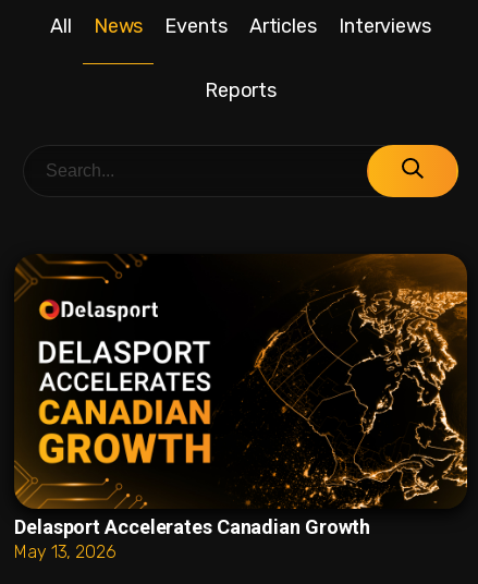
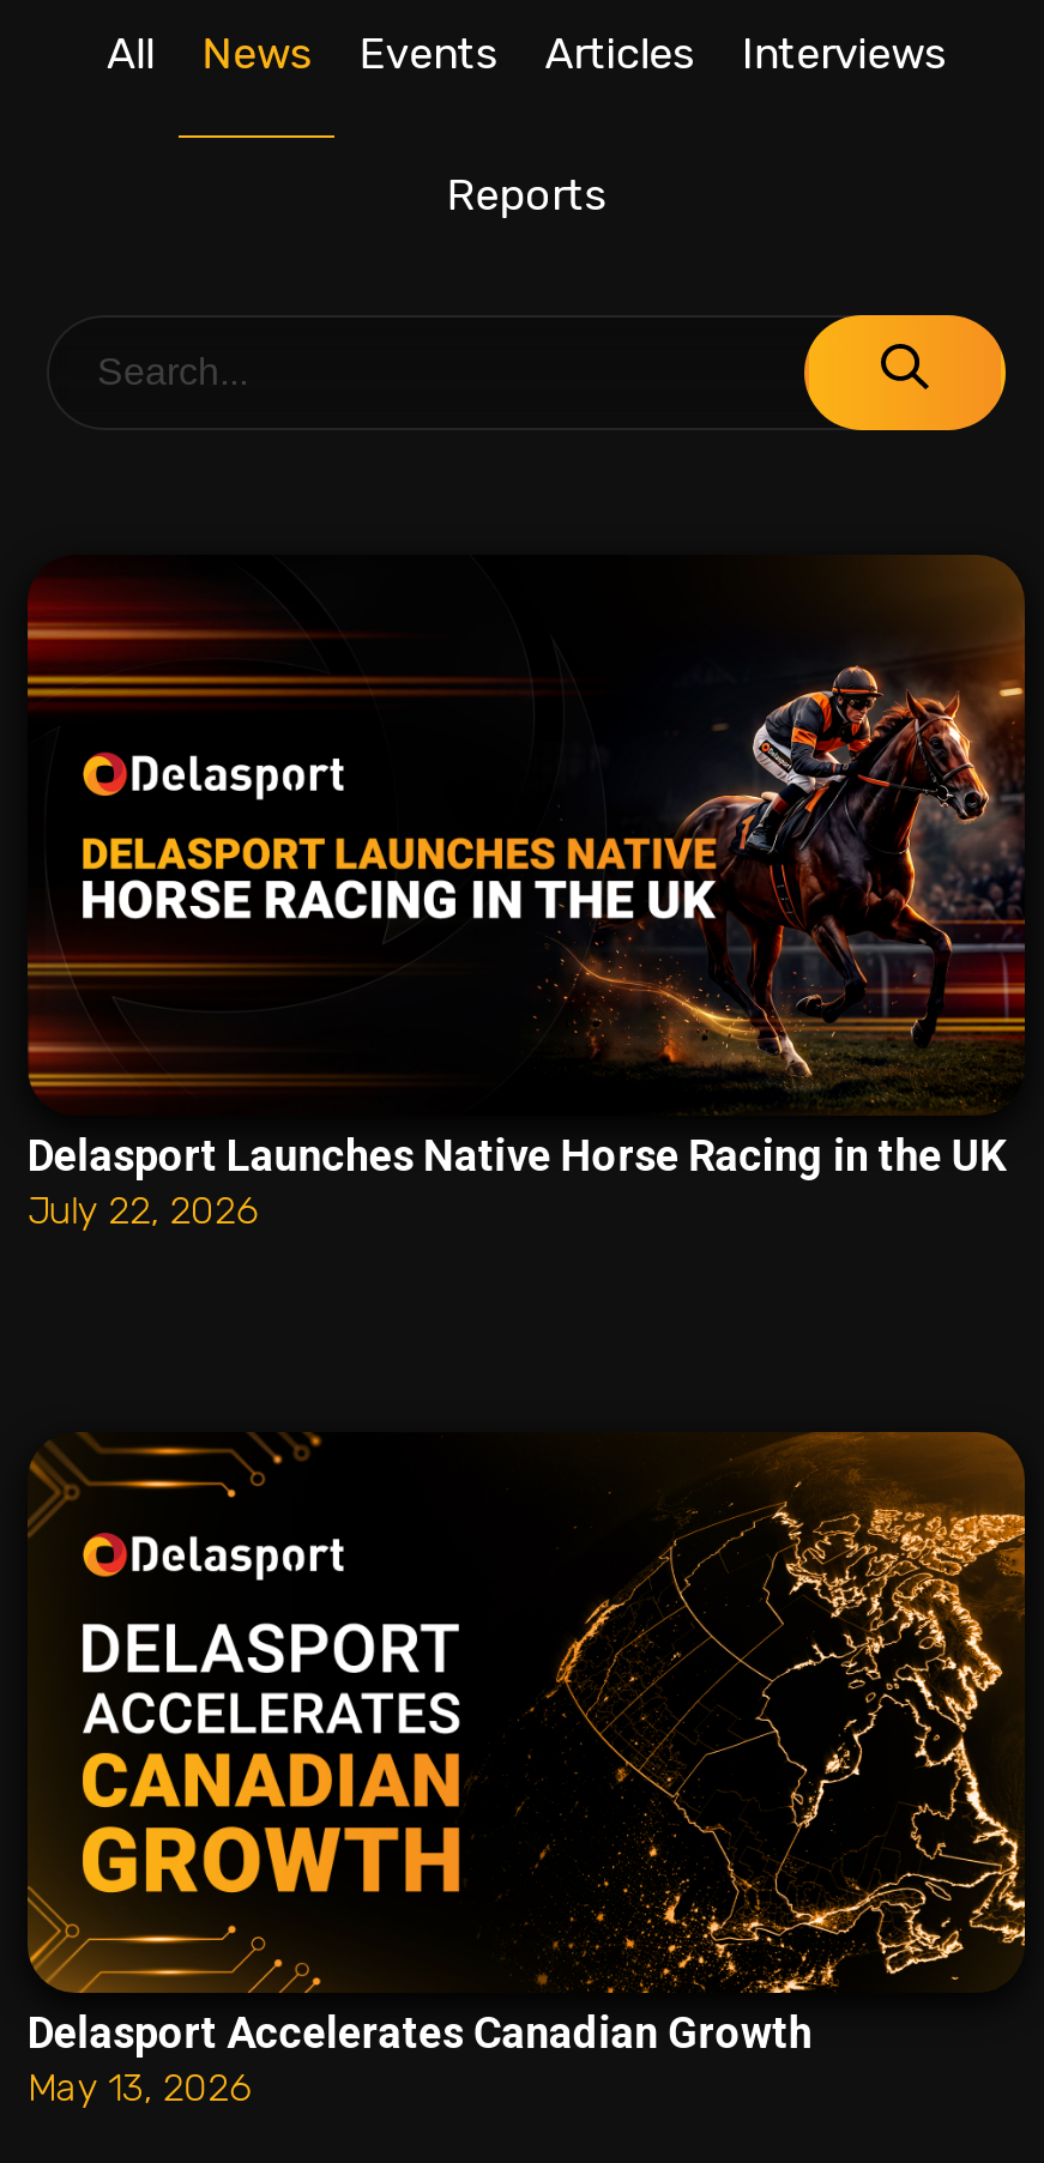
none -> [25,560,1025,1232] [image] | Delasport Launches Native Horse Racing in the UK | July 22, 2026

